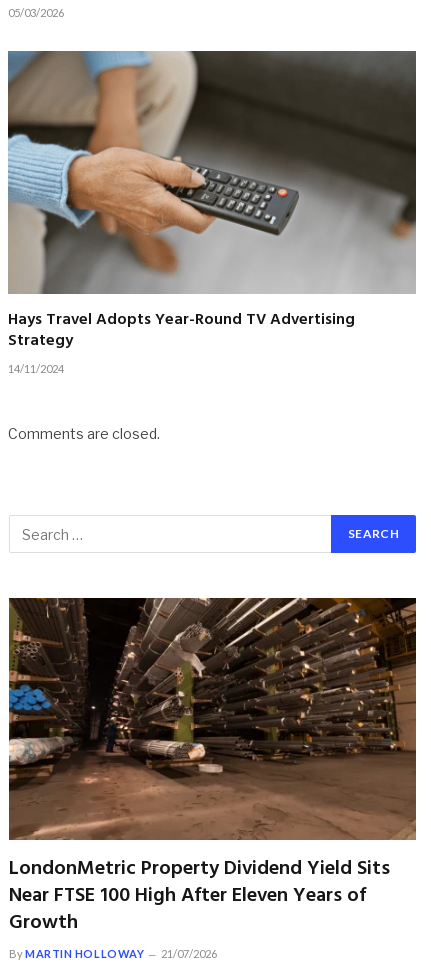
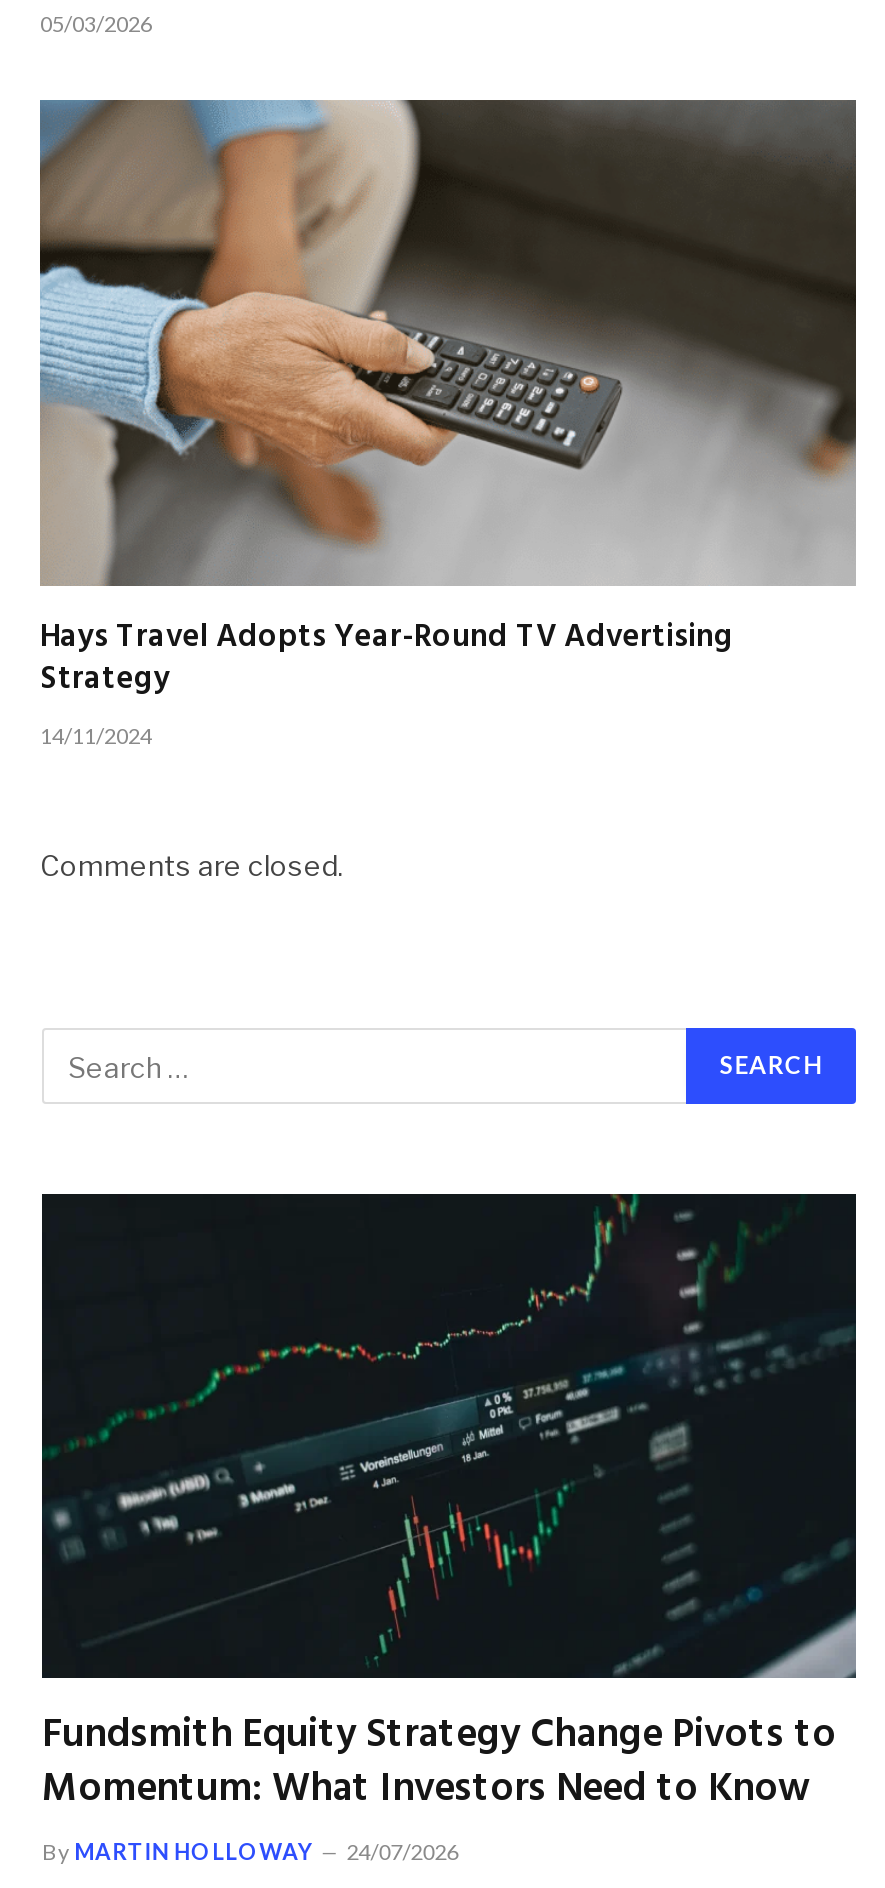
[8,597,417,939] [image] | LondonMetric Property Dividend Yield Sits | Near FTSE 100 High After Eleven Years of | Growth -> [40,1192,858,1823] [image] | Fundsmith Equity Strategy Change Pivots to | Momentum: What Investors Need to Know
[9,947,217,960] By MARTIN HOLLOWAY 21/07/2026 -> [42,1839,458,1865] By MARTIN HOLLOWAY 24/07/2026

